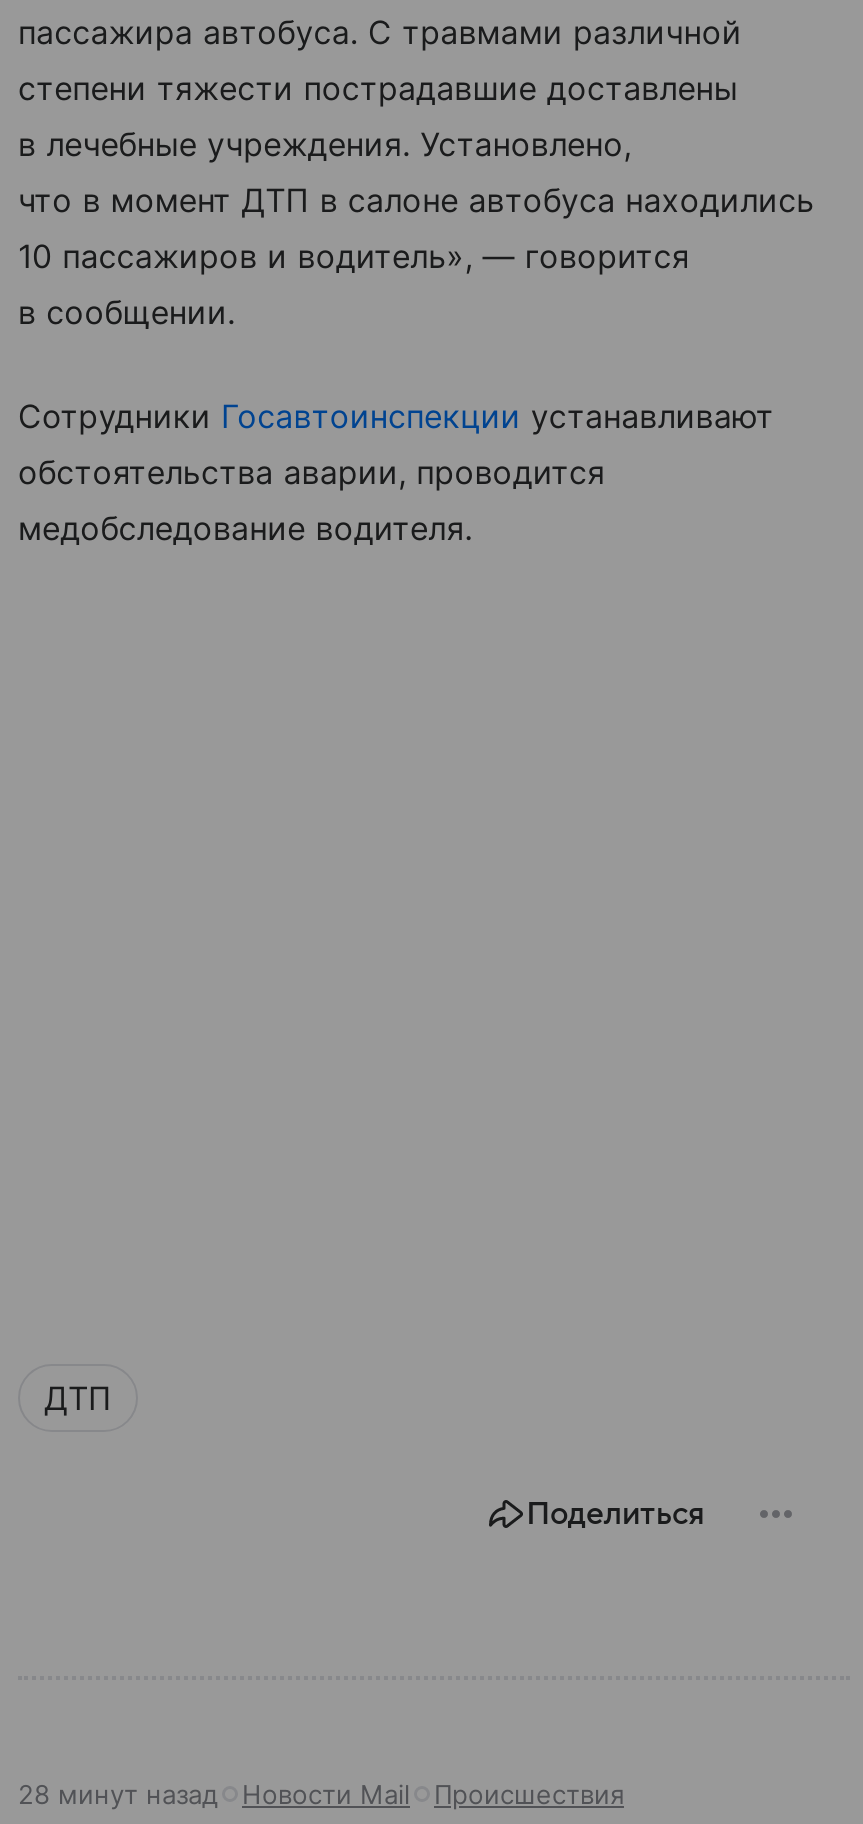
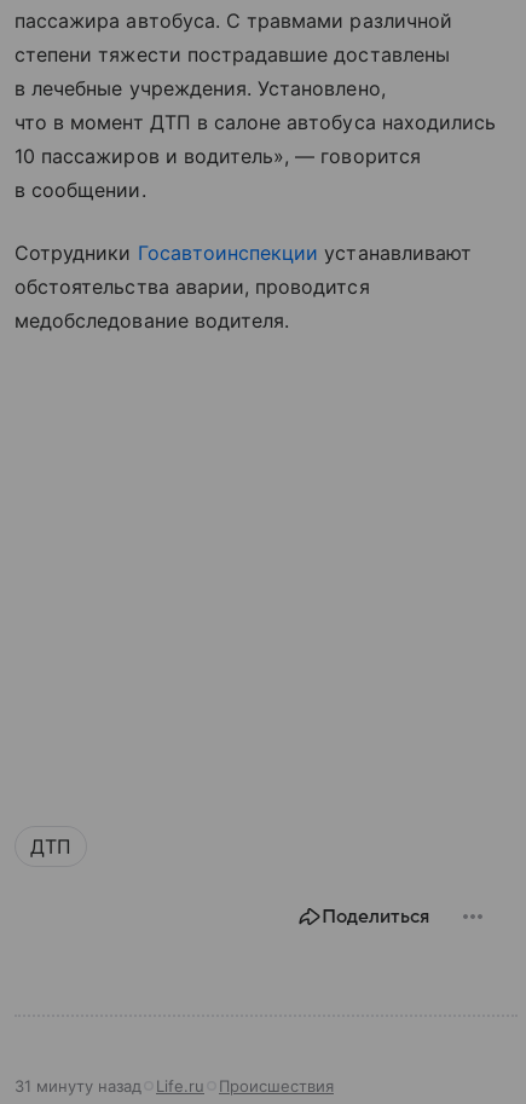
[18,1777,410,1809] 28 минут назад | Новости Mail -> [15,1076,204,1095] 31 минуту назад | Life.ru

